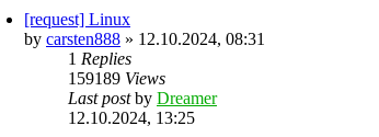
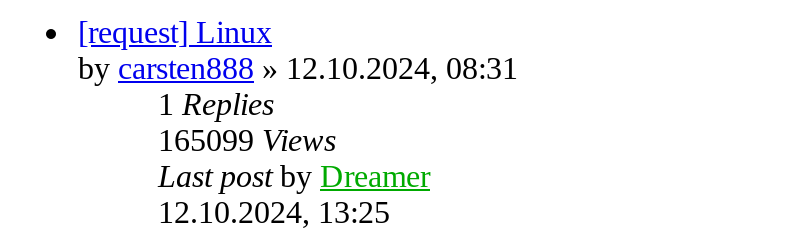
[68,69,165,88] 159189 Views -> [158,124,336,158] 165099 Views

